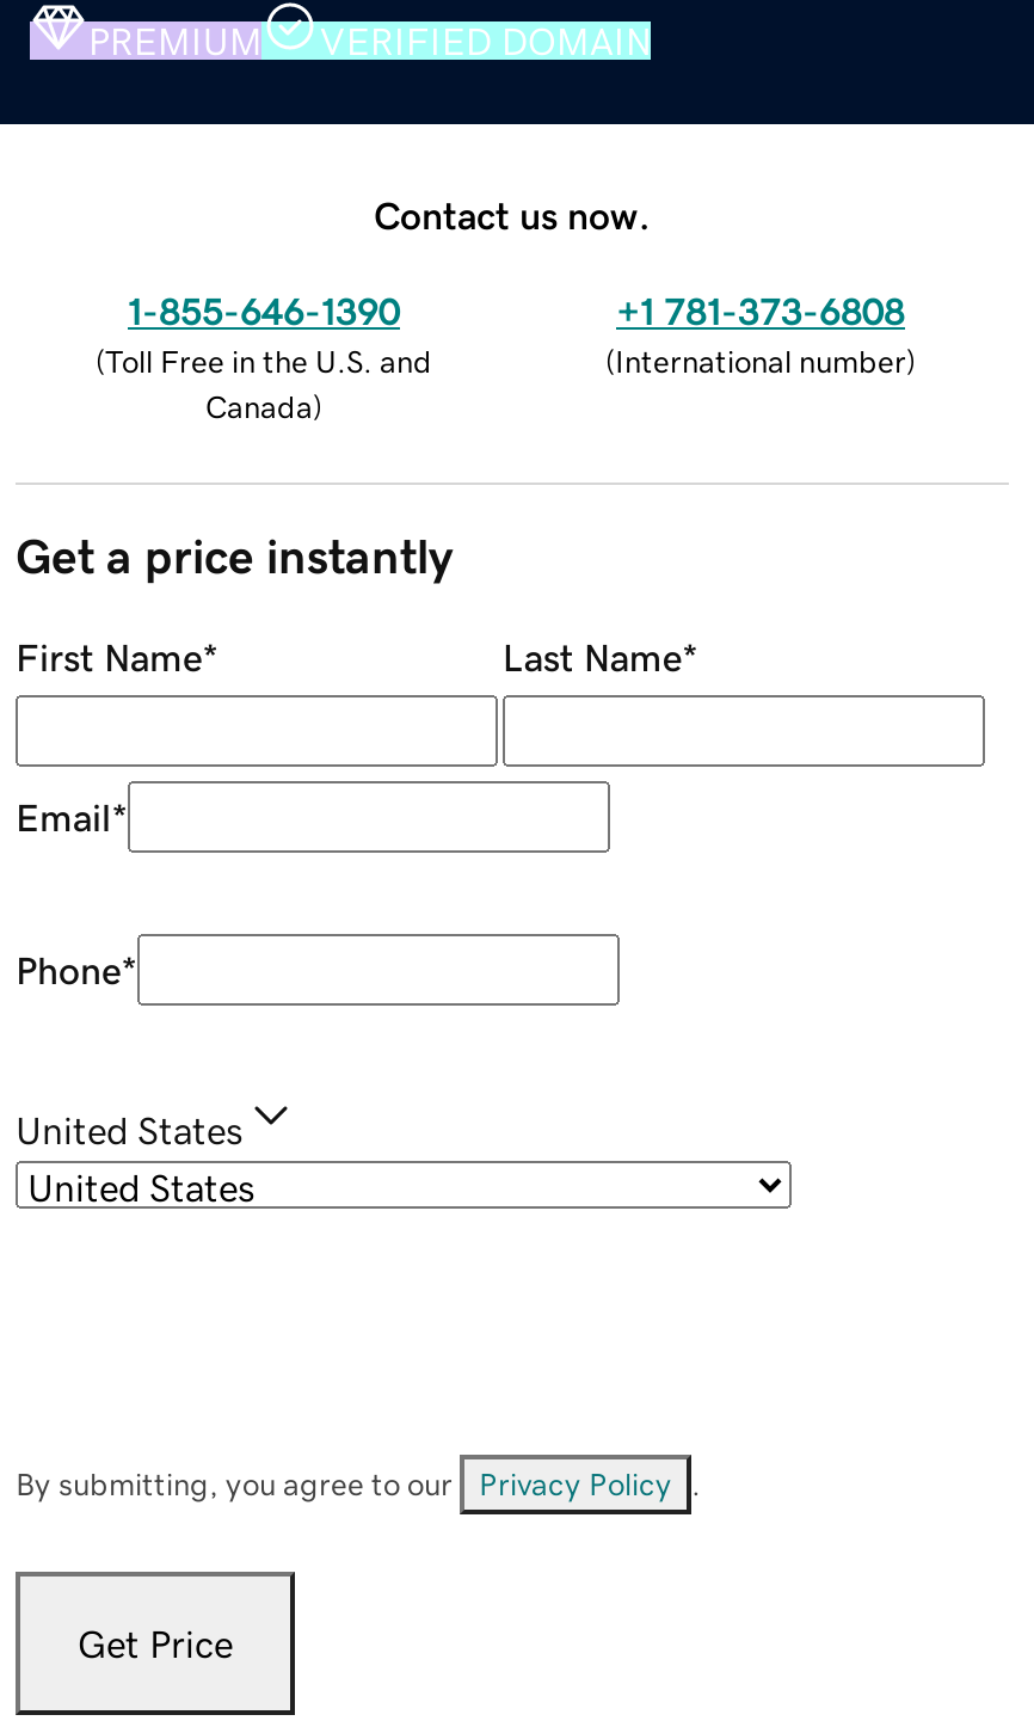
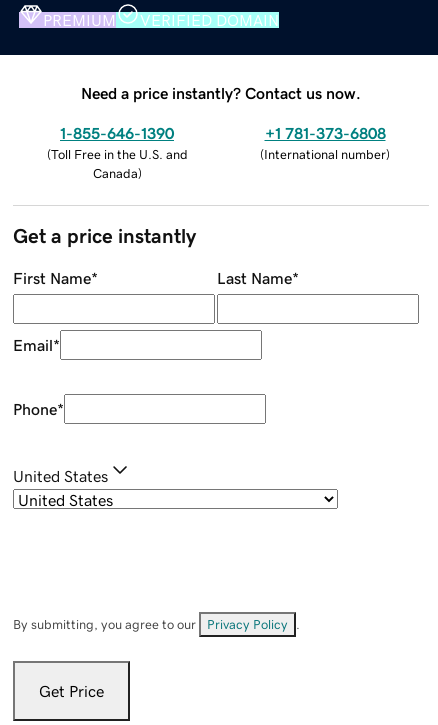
[374,195,651,233] Contact us now. -> [81,85,361,101] Need a price instantly? Contact us now.

